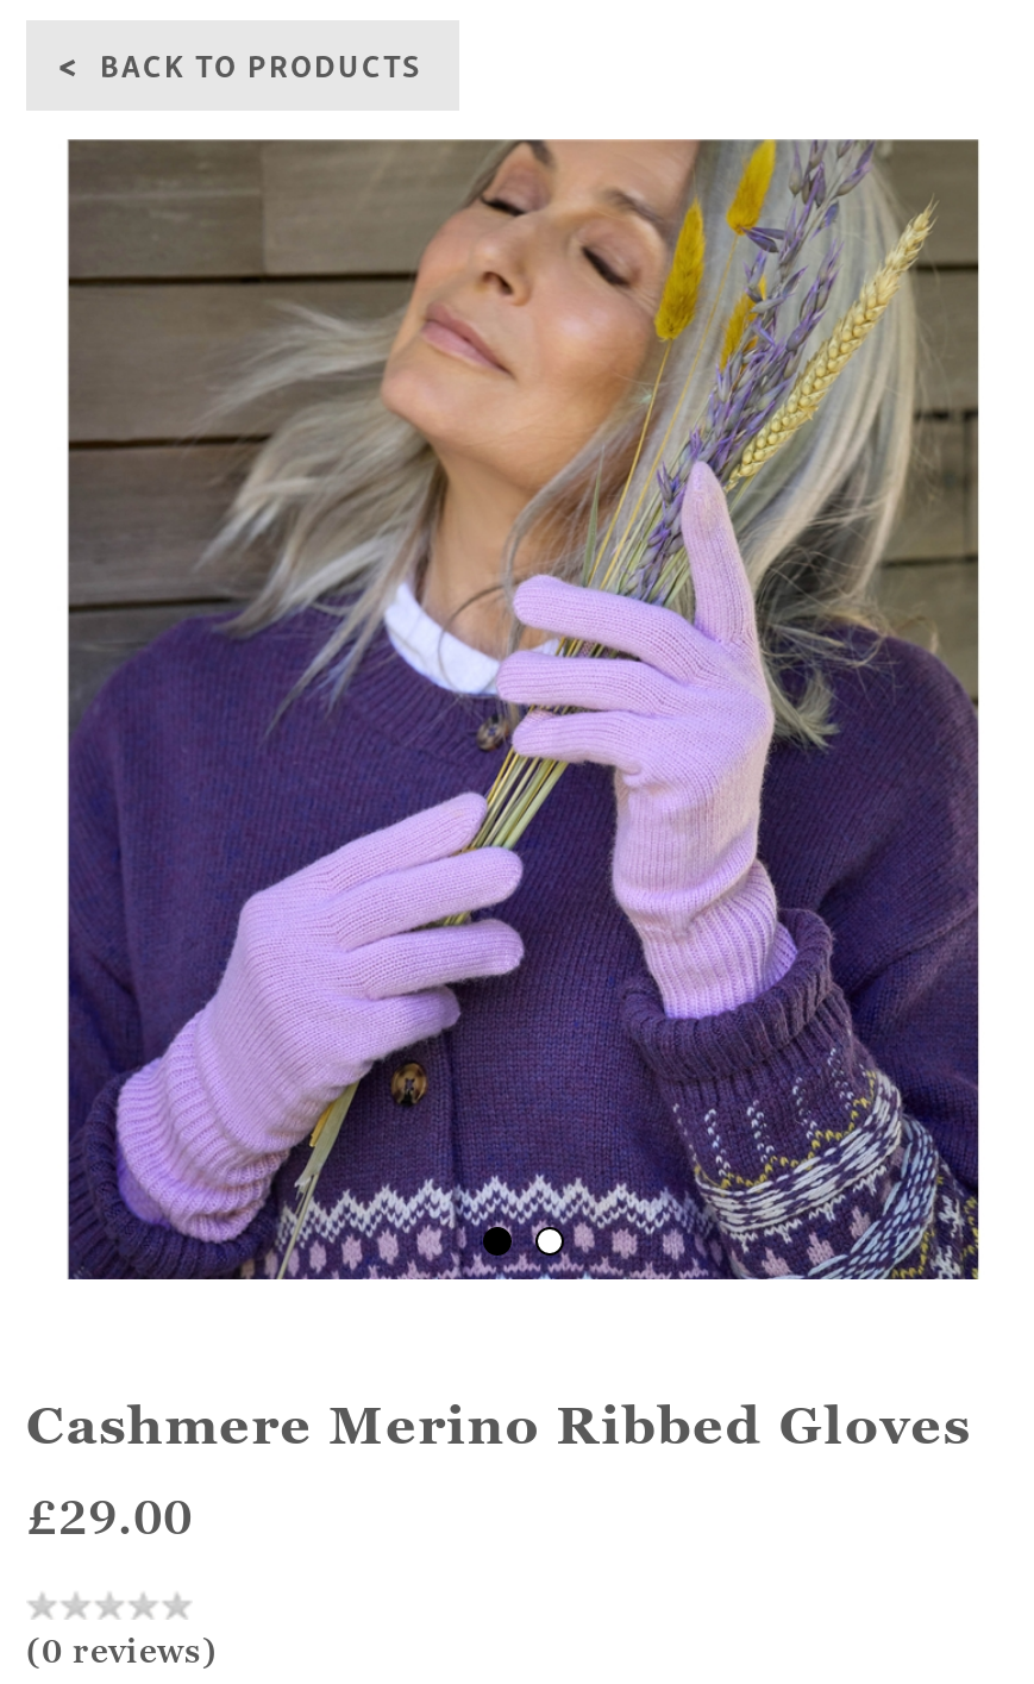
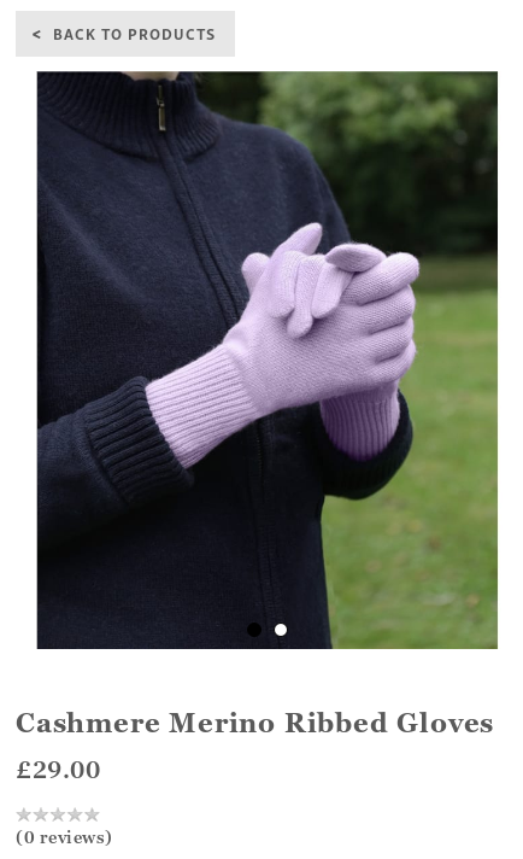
[67,139,980,1282] [image] -> [36,71,499,650] [image]

